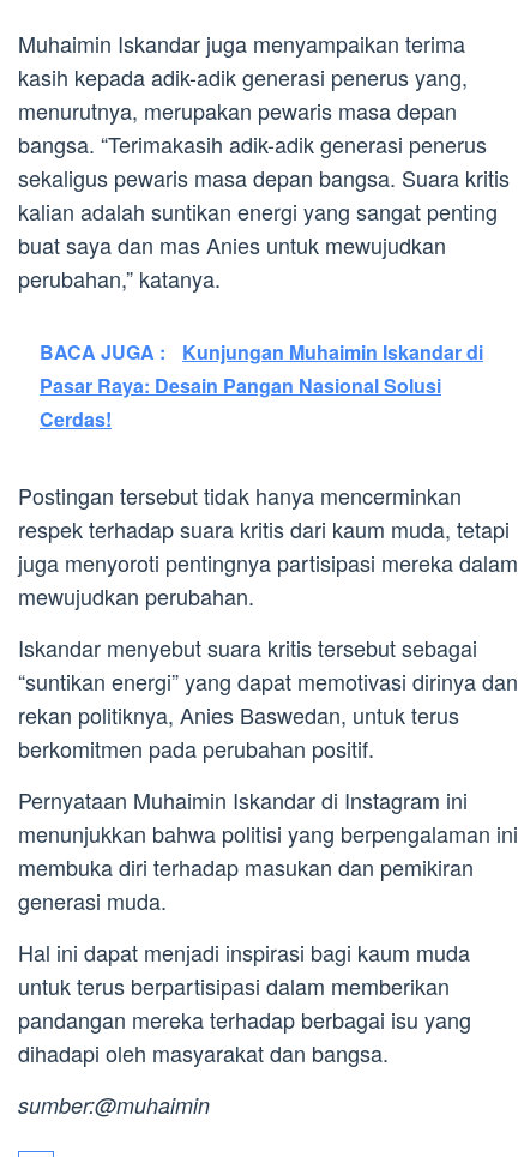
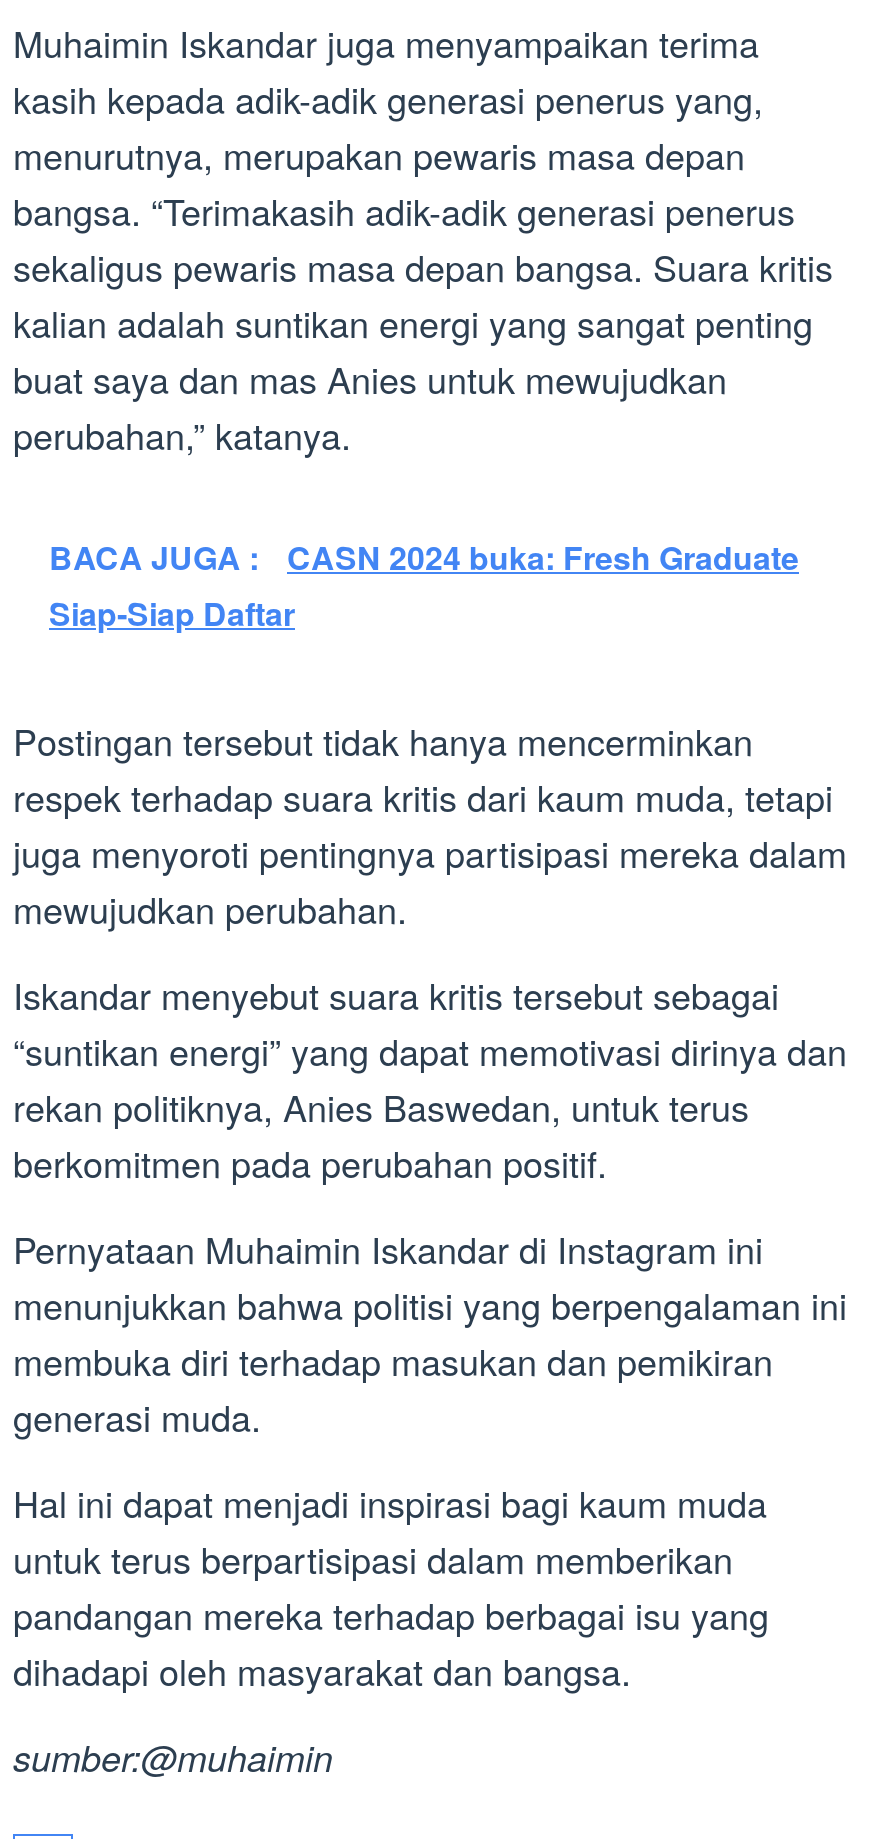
[40,339,483,433] BACA JUGA : Kunjungan Muhaimin Iskandar di | Pasar Raya: Desain Pangan Nasional Solusi | Cerdas! -> [49,535,799,637] BACA JUGA : CASN 2024 buka: Fresh Graduate | Siap-Siap Daftar

